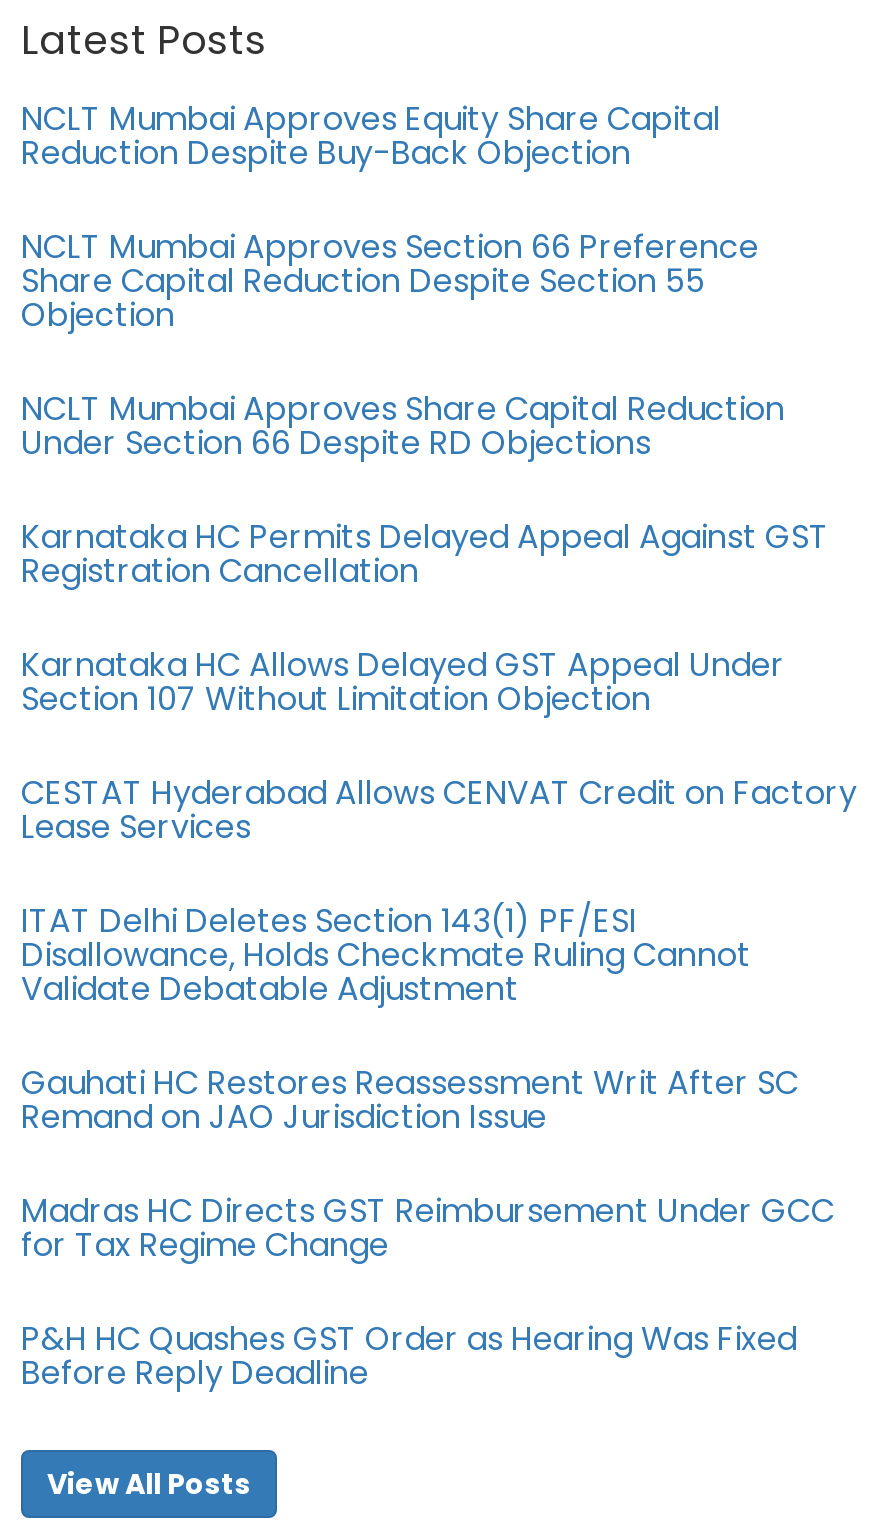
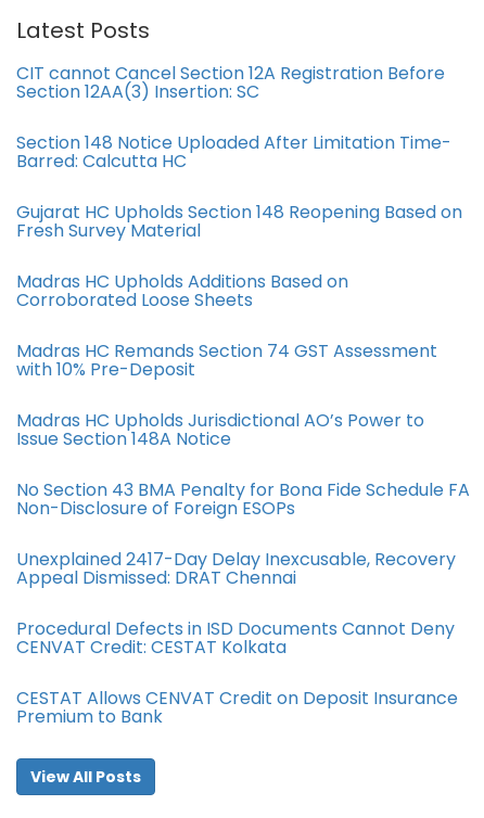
[21,96,721,176] NCLT Mumbai Approves Equity Share Capital | Reduction Despite Buy-Back Objection -> [16,61,445,104] CIT cannot Cancel Section 12A Registration Before | Section 12AA(3) Insertion: SC
[21,224,759,338] NCLT Mumbai Approves Section 66 Preference | Share Capital Reduction Despite Section 55 | Objection -> [16,130,451,174] Section 148 Notice Uploaded After Limitation Time- | Barred: Calcutta HC
[21,386,785,466] NCLT Mumbai Approves Share Capital Reduction | Under Section 66 Despite RD Objections -> [16,200,462,243] Gujarat HC Upholds Section 148 Reopening Based on | Fresh Survey Material
[21,514,829,594] Karnataka HC Permits Delayed Appeal Against GST | Registration Cancellation -> [16,269,348,312] Madras HC Upholds Additions Based on | Corroborated Loose Sheets
[21,642,785,722] Karnataka HC Allows Delayed GST Appeal Under | Section 107 Without Limitation Objection -> [16,338,437,382] Madras HC Remands Section 74 GST Assessment | with 10% Pre-Deposit
[21,770,857,850] CESTAT Hyderabad Allows CENVAT Credit on Factory | Lease Services -> [16,408,424,451] Madras HC Upholds Jurisdictional AO’s Power to | Issue Section 148A Notice
[21,898,751,1012] ITAT Delhi Deletes Section 143(1) PF/ESI | Disallowance, Holds Checkmate Ruling Cannot | Validate Debatable Adjustment -> [16,477,470,521] No Section 43 BMA Penalty for Bona Fide Schedule FA | Non-Disclosure of Foreign ESOPs
[21,1060,799,1140] Gauhati HC Restores Reassessment Writ After SC | Remand on JAO Jurisdiction Issue -> [16,547,456,590] Unexplained 2417-Day Delay Inexcusable, Recovery | Appeal Dismissed: DRAT Chennai
[21,1188,835,1268] Madras HC Directs GST Reimbursement Under GCC | for Tax Regime Change -> [16,616,455,660] Procedural Defects in ISD Documents Cannot Deny | CENVAT Credit: CESTAT Kolkata
[21,1316,797,1396] P&H HC Quashes GST Order as Hearing Was Fixed | Before Reply Deadline -> [16,686,458,729] CESTAT Allows CENVAT Credit on Deposit Insurance | Premium to Bank

